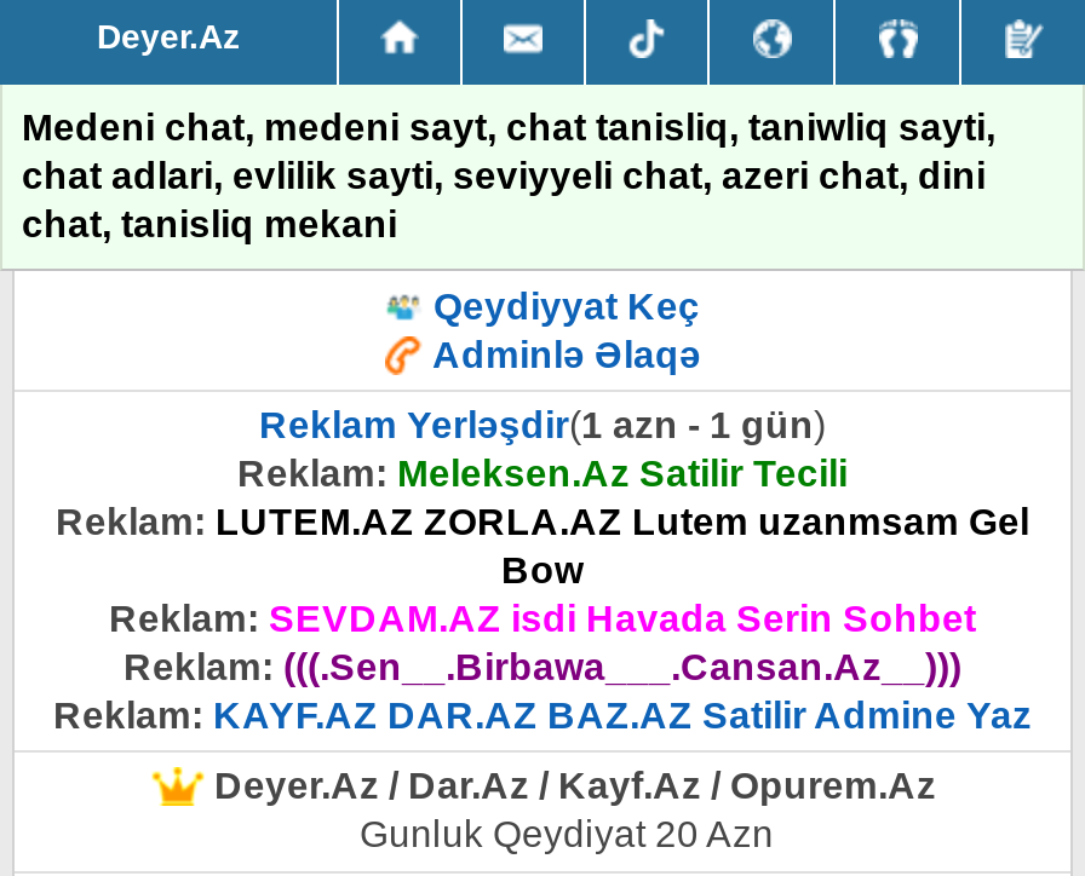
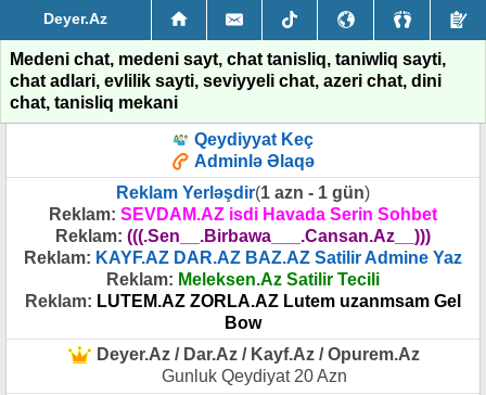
moved [56,453,1029,590] -> [25,270,461,332]: Reklam: Meleksen.Az Satilir Tecili | Reklam: LUTEM.AZ ZORLA.AZ Lutem uzanmsam Gel | Bow
moved [53,598,1032,736] -> [24,205,462,267]: Reklam: SEVDAM.AZ isdi Havada Serin Sohbet | Reklam: (((.Sen__.Birbawa___.Cansan.Az__))) | Reklam: KAYF.AZ DAR.AZ BAZ.AZ Satilir Admine Yaz

